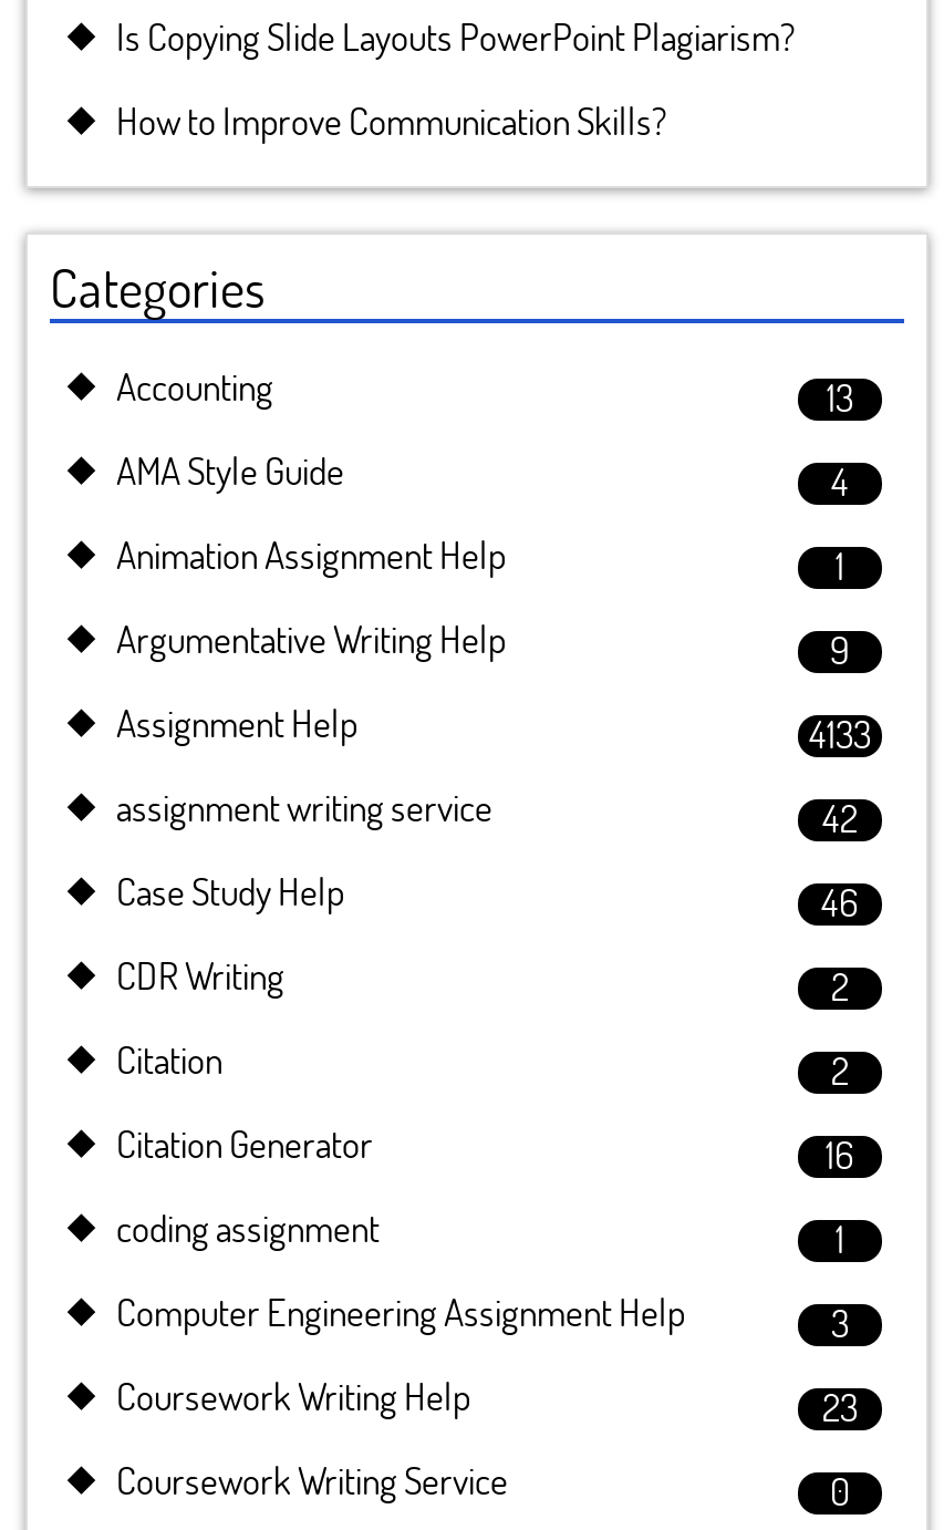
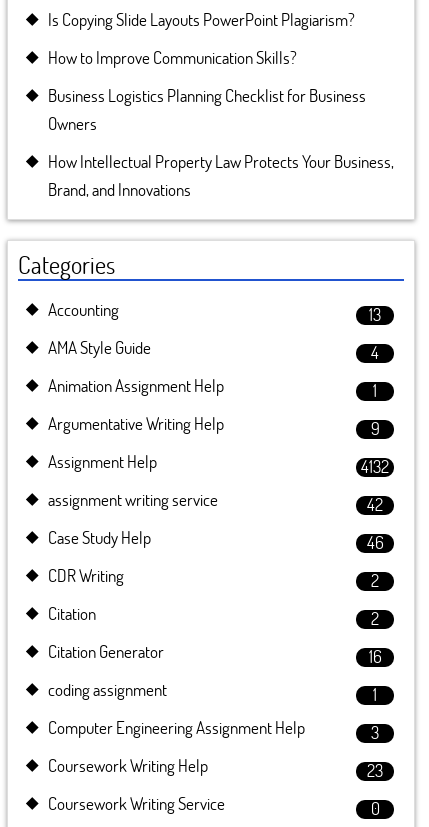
none -> [48,84,394,201] Business Logistics Planning Checklist for Business | Owners | How Intellectual Property Law Protects Your Business, | Brand, and Innovations
[809,709,871,759] 4133 -> [361,455,389,478] 4132

